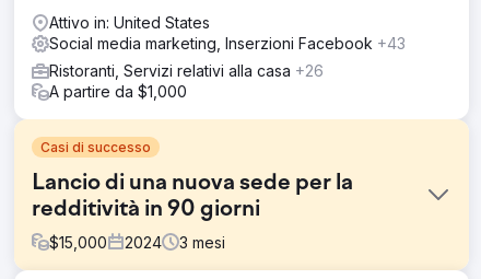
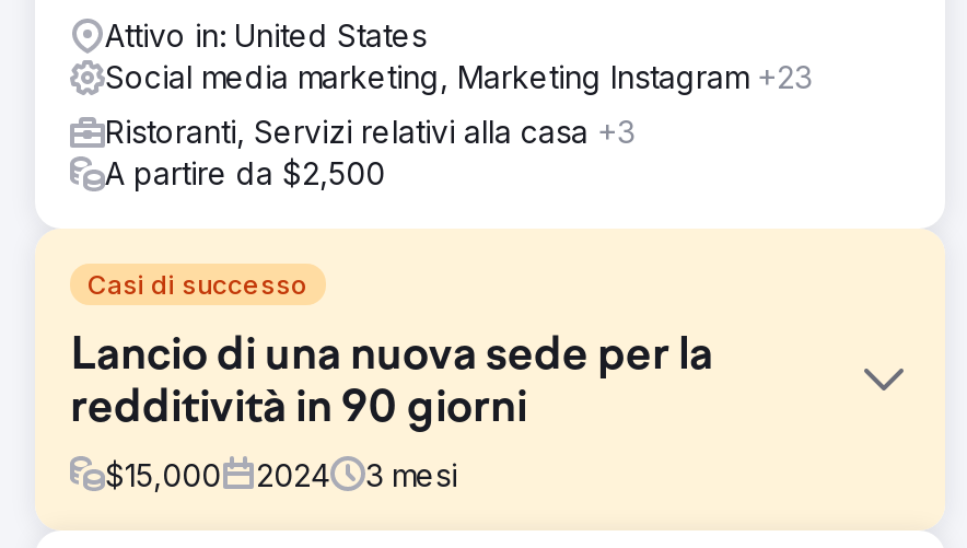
[49,33,406,52] Social media marketing, Inserzioni Facebook +43 -> [105,57,812,94] Social media marketing, Marketing Instagram +23
[49,61,324,79] Ristoranti, Servizi relativi alla casa +26 -> [105,112,634,149] Ristoranti, Servizi relativi alla casa +3
[49,82,187,100] A partire da $1,000 -> [105,153,385,191] A partire da $2,500

